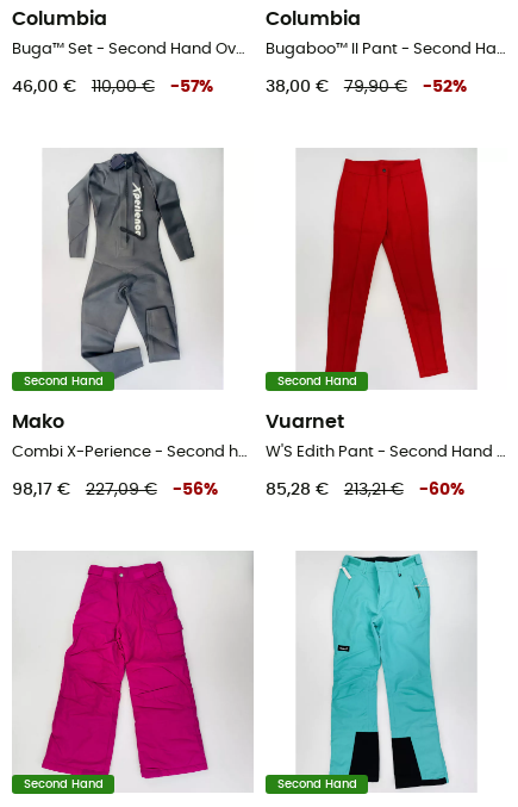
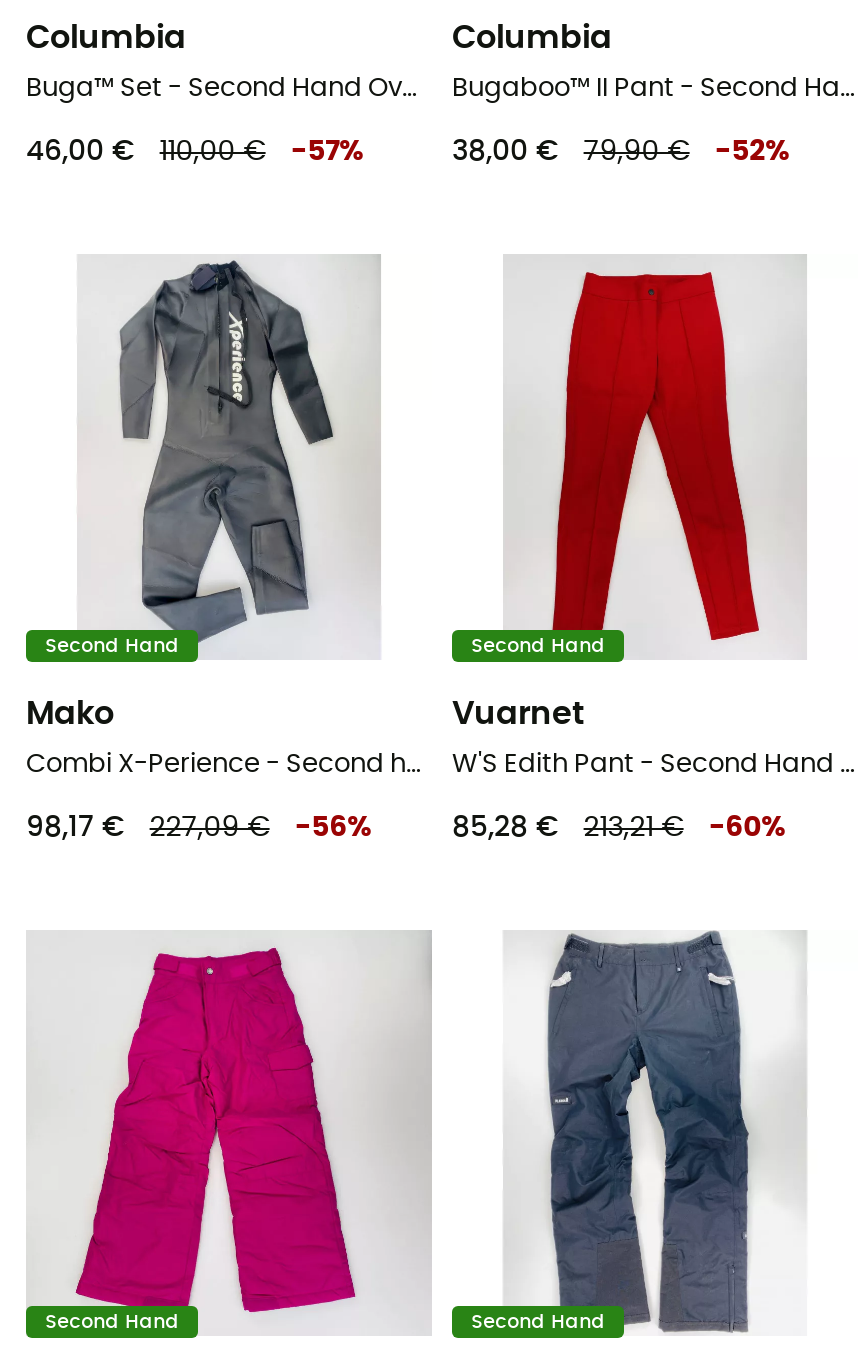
[323,552,450,789] [image] -> [546,930,760,1332] [image]

